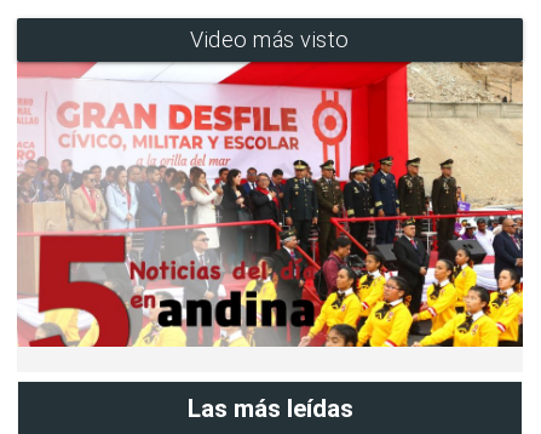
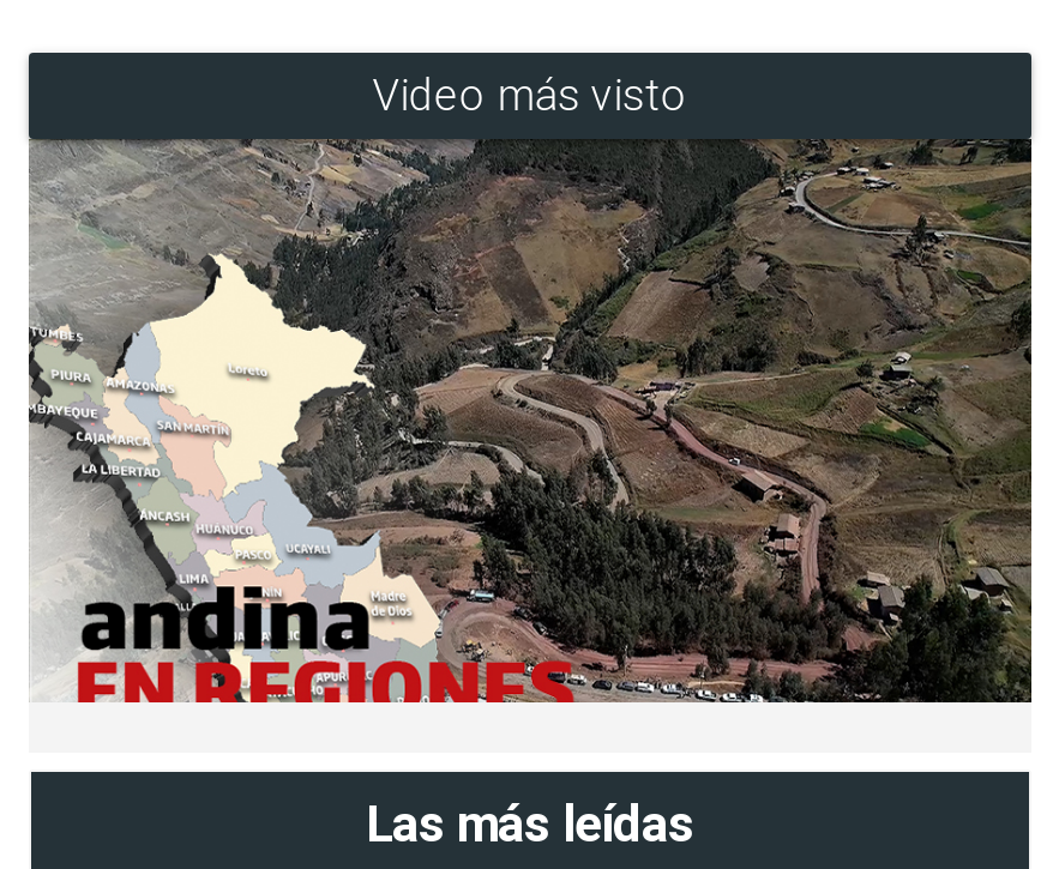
[17,61,524,348] [image] -> [26,139,1034,705] [image]

